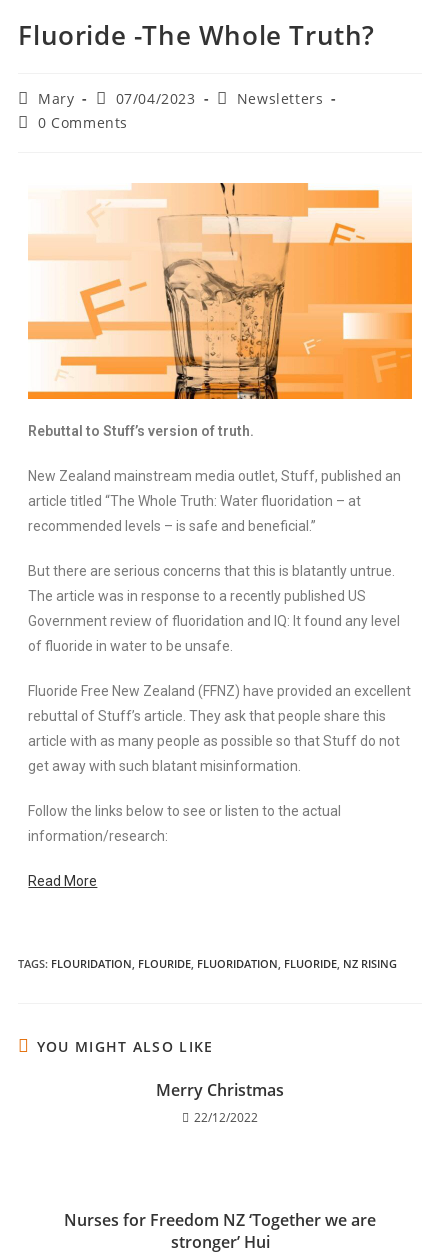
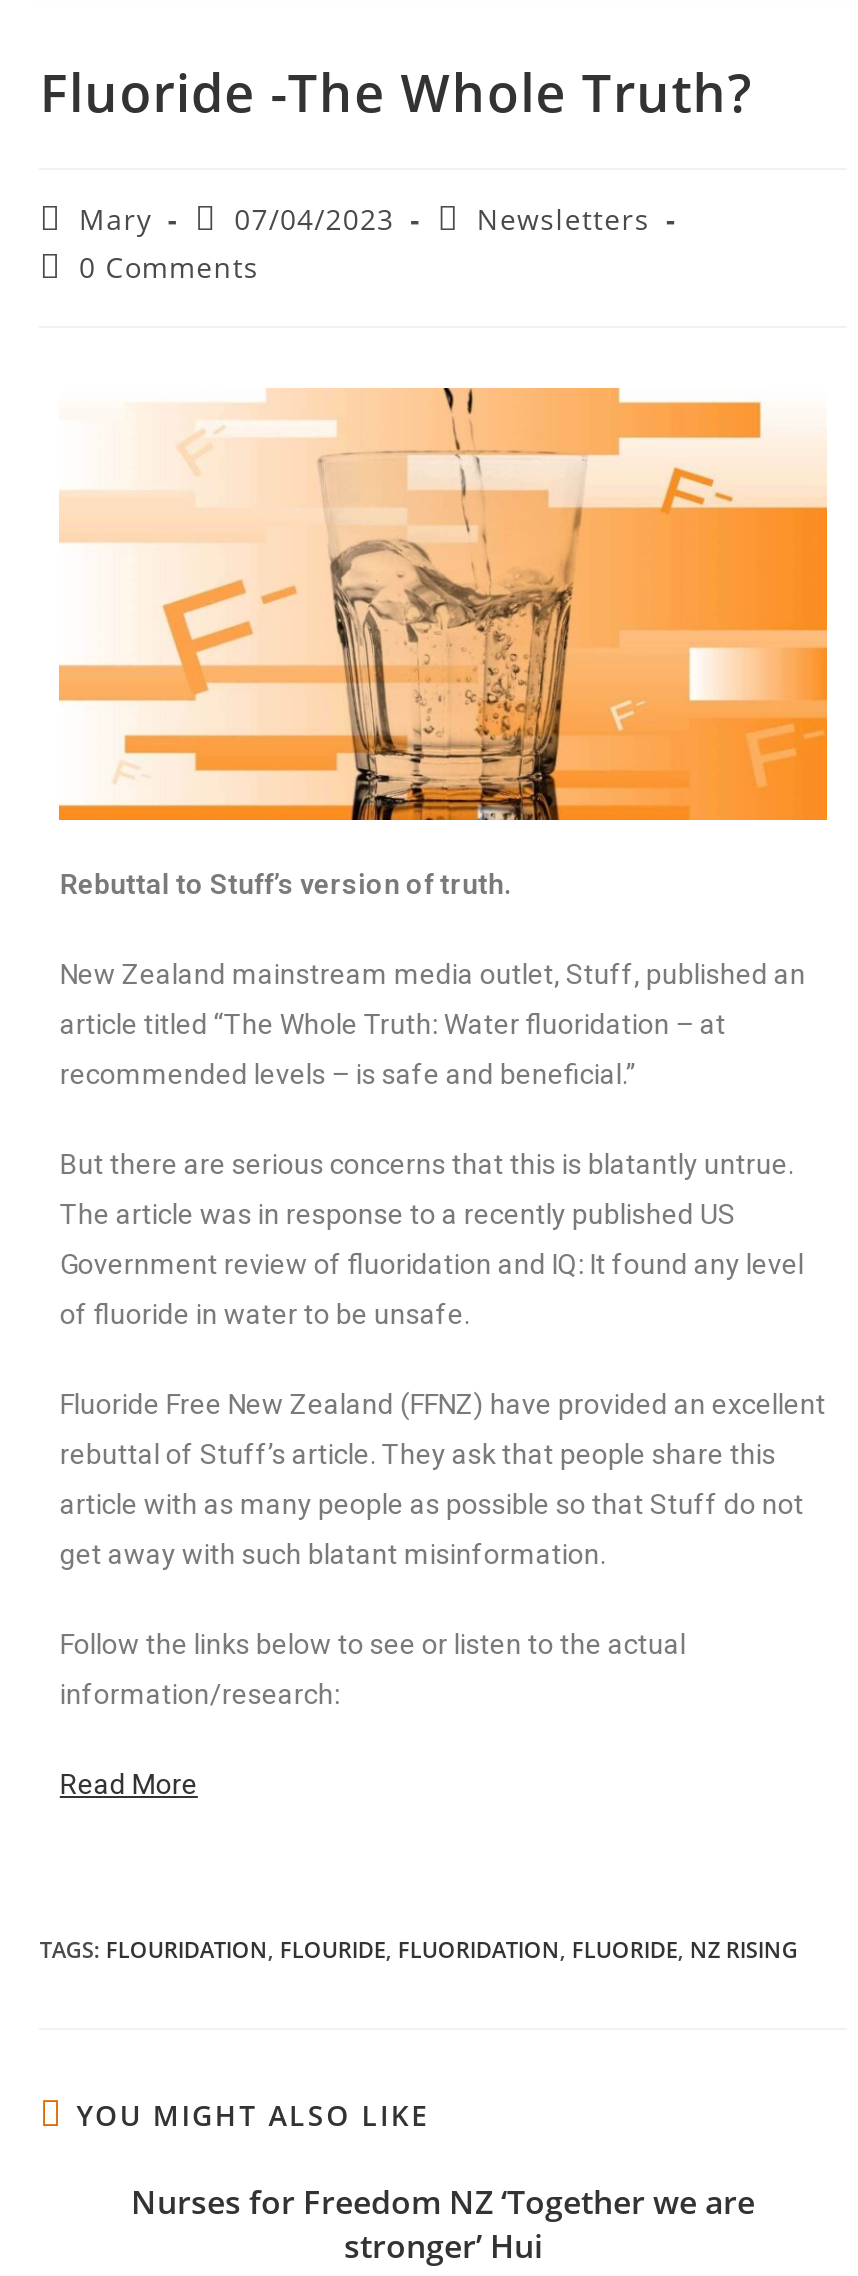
[156,1079,284,1126] Merry Christmas | 22/12/2022 -> none

